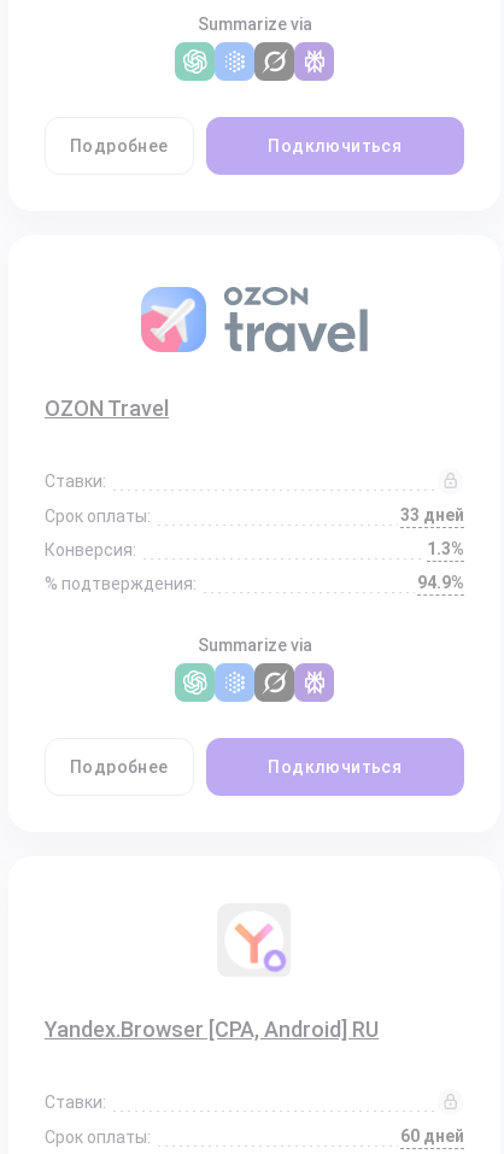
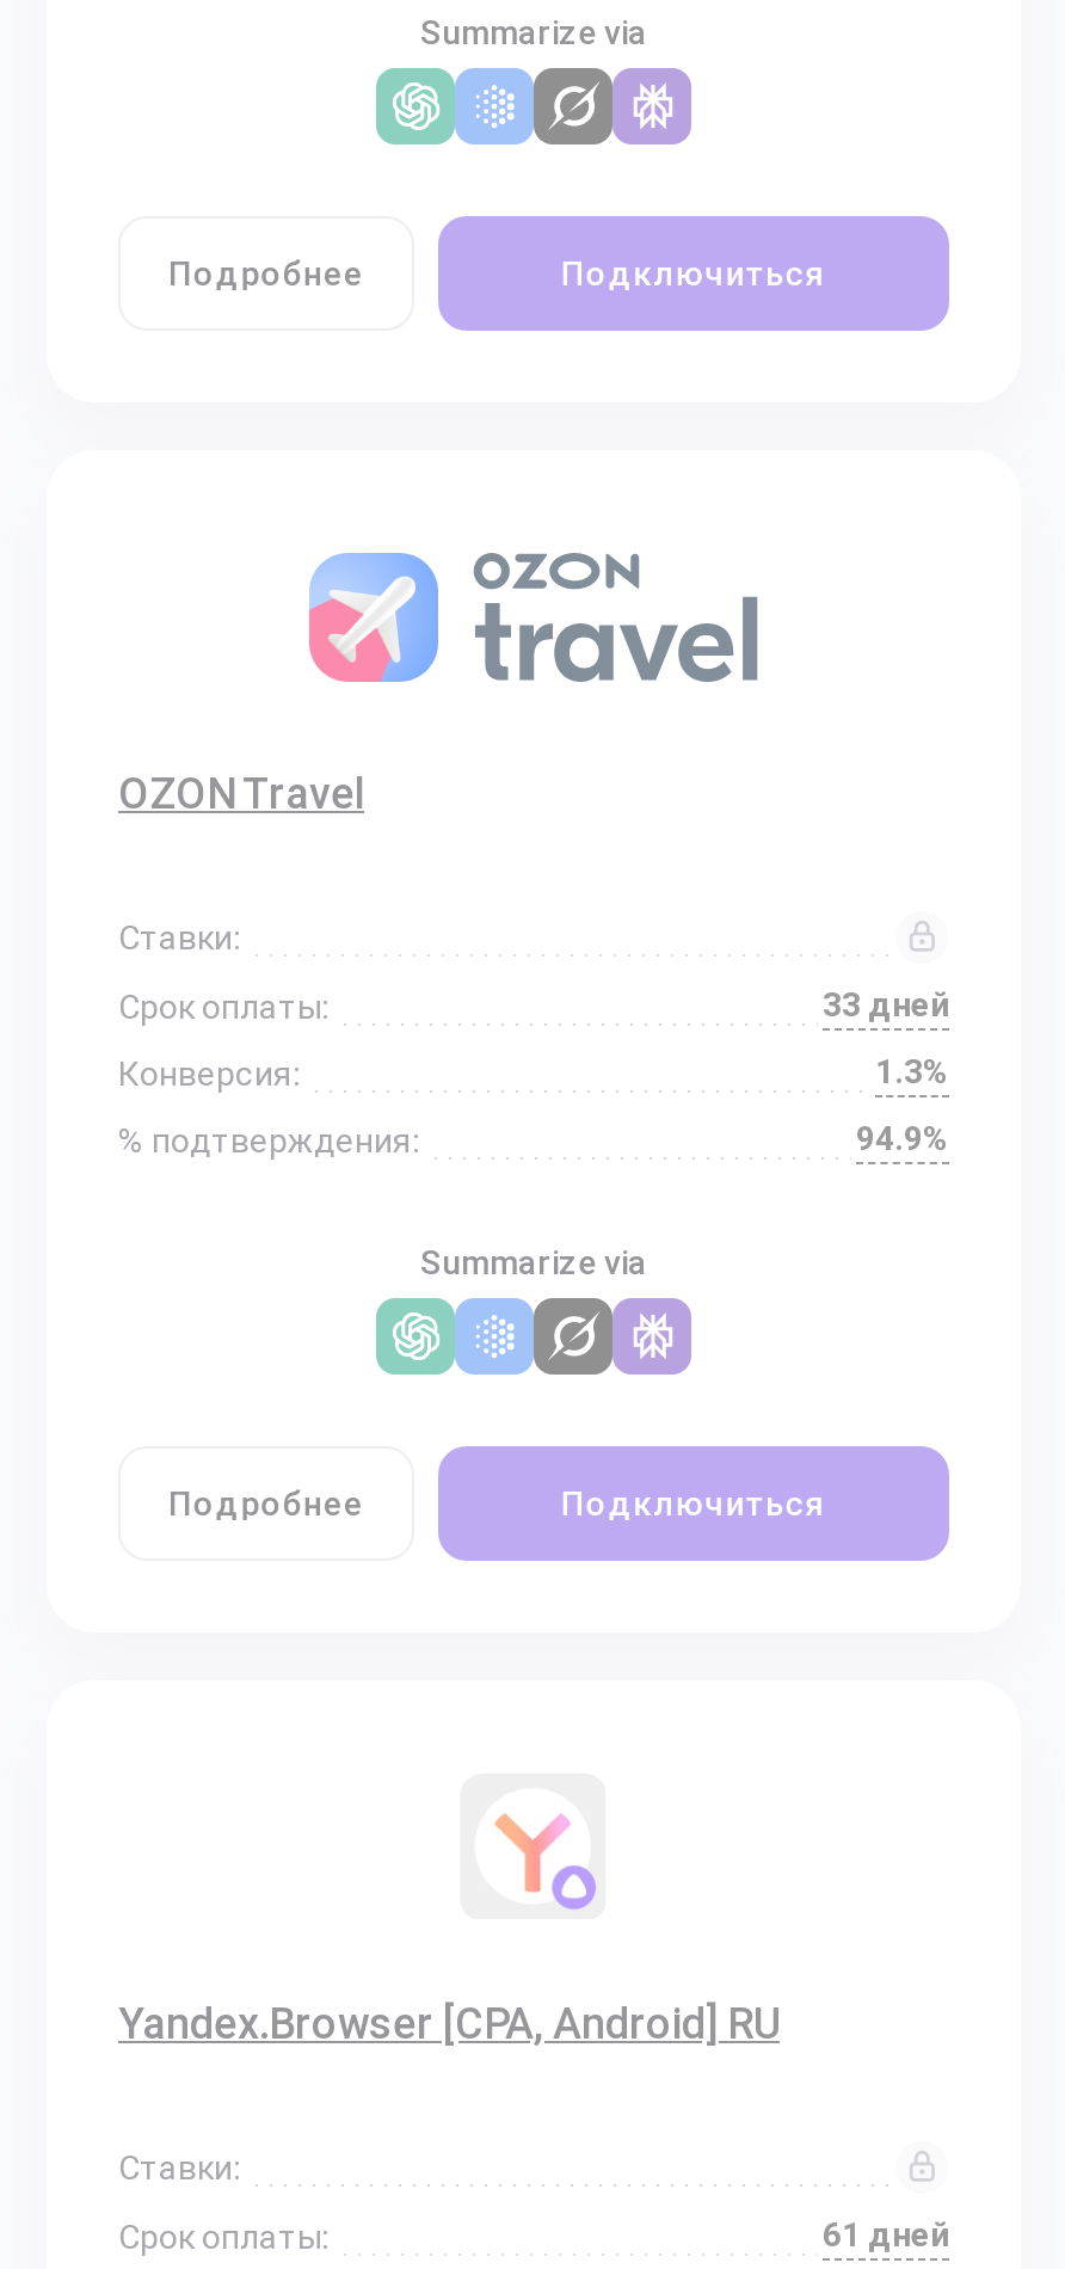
[400,1126,464,1146] 60 дней -> [823,2215,949,2253] 61 дней

